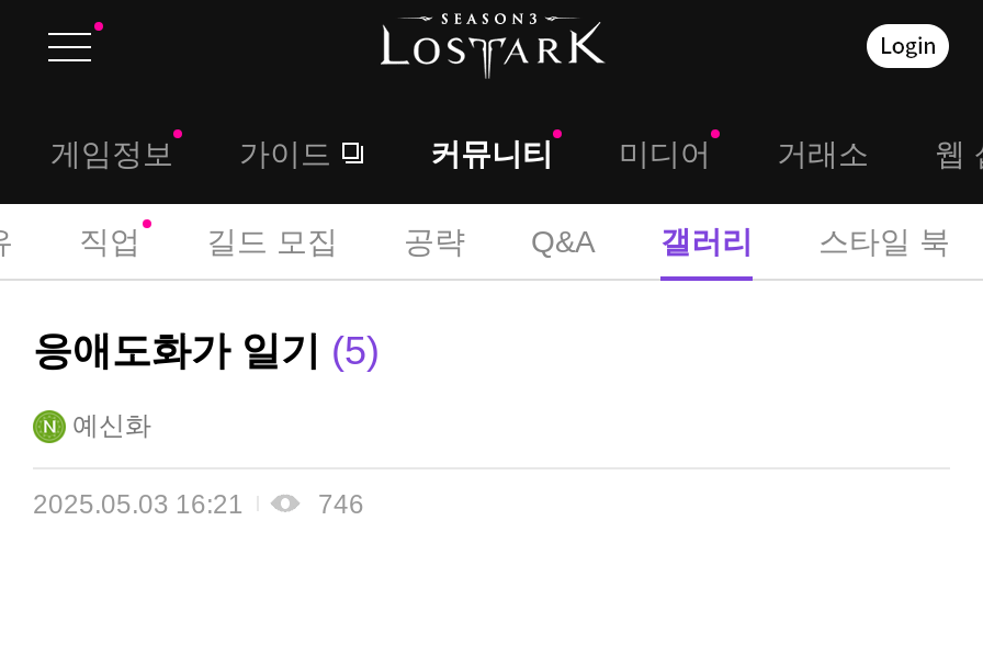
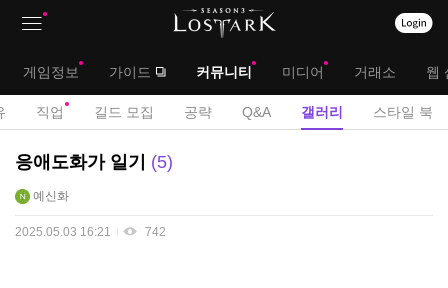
[312,489,364,520] 746 -> [142,225,166,239] 742

